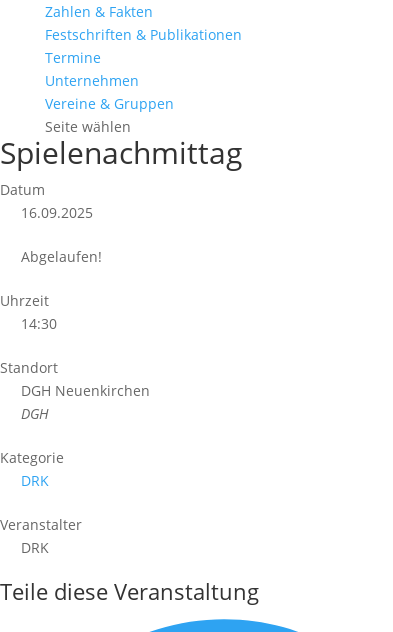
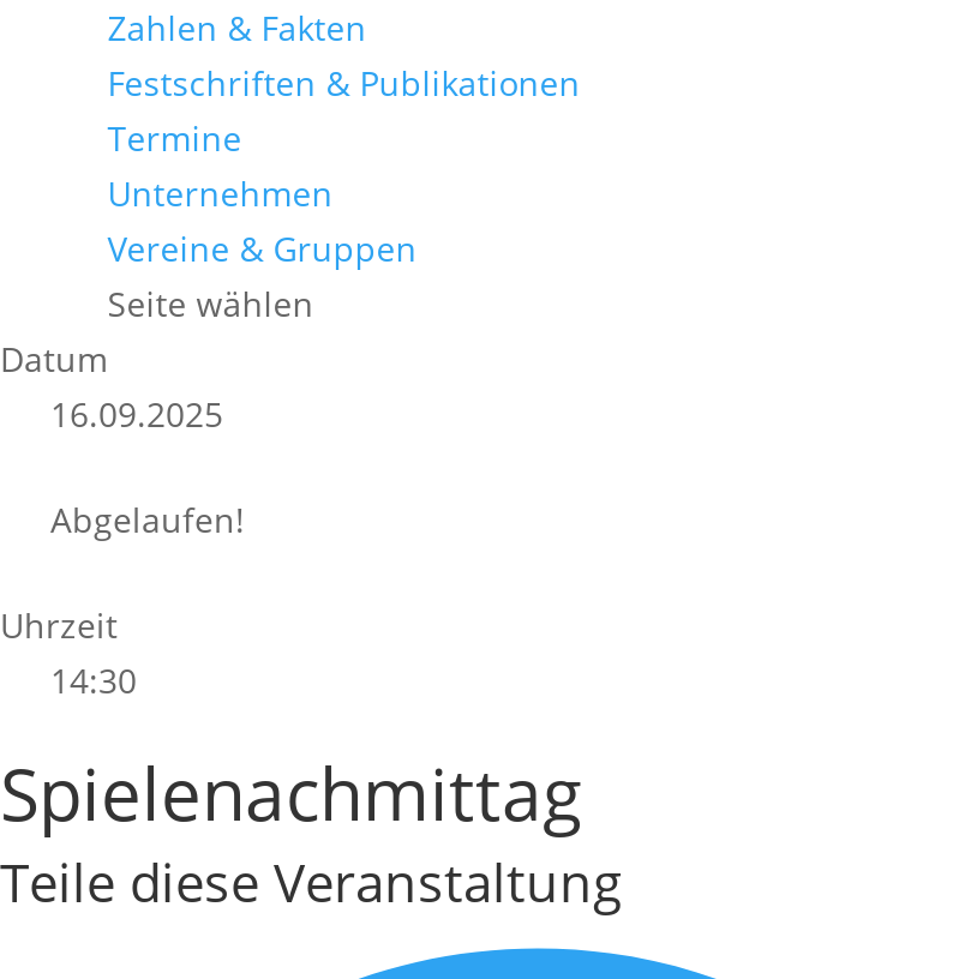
moved [0,132,242,173] -> [0,744,581,842]: Spielenachmittag
[0,358,150,557] Standort | DGH Neuenkirchen | DGH | Kategorie | DRK | Veranstalter | DRK -> none

